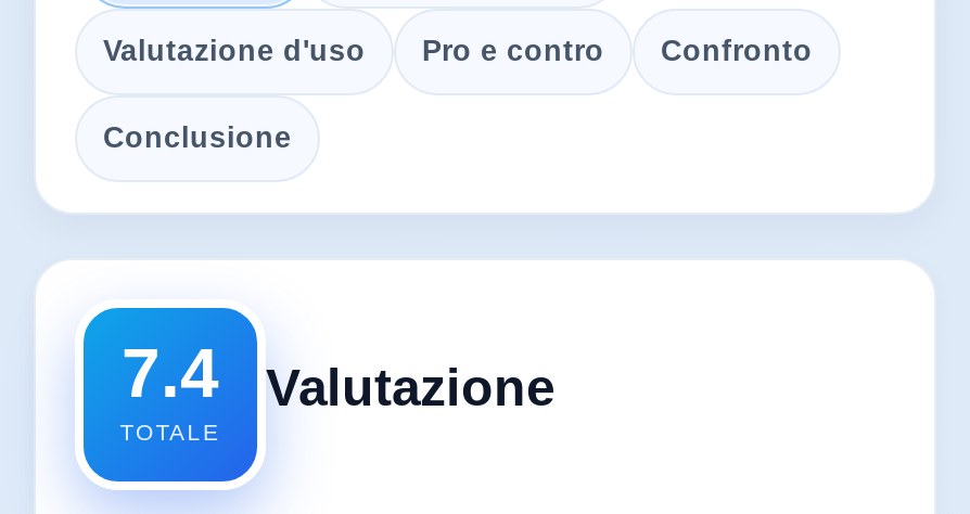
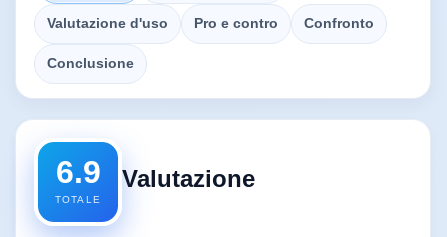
[122,334,554,416] 7.4 Valutazione -> [55,154,255,192] 6.9 Valutazione

